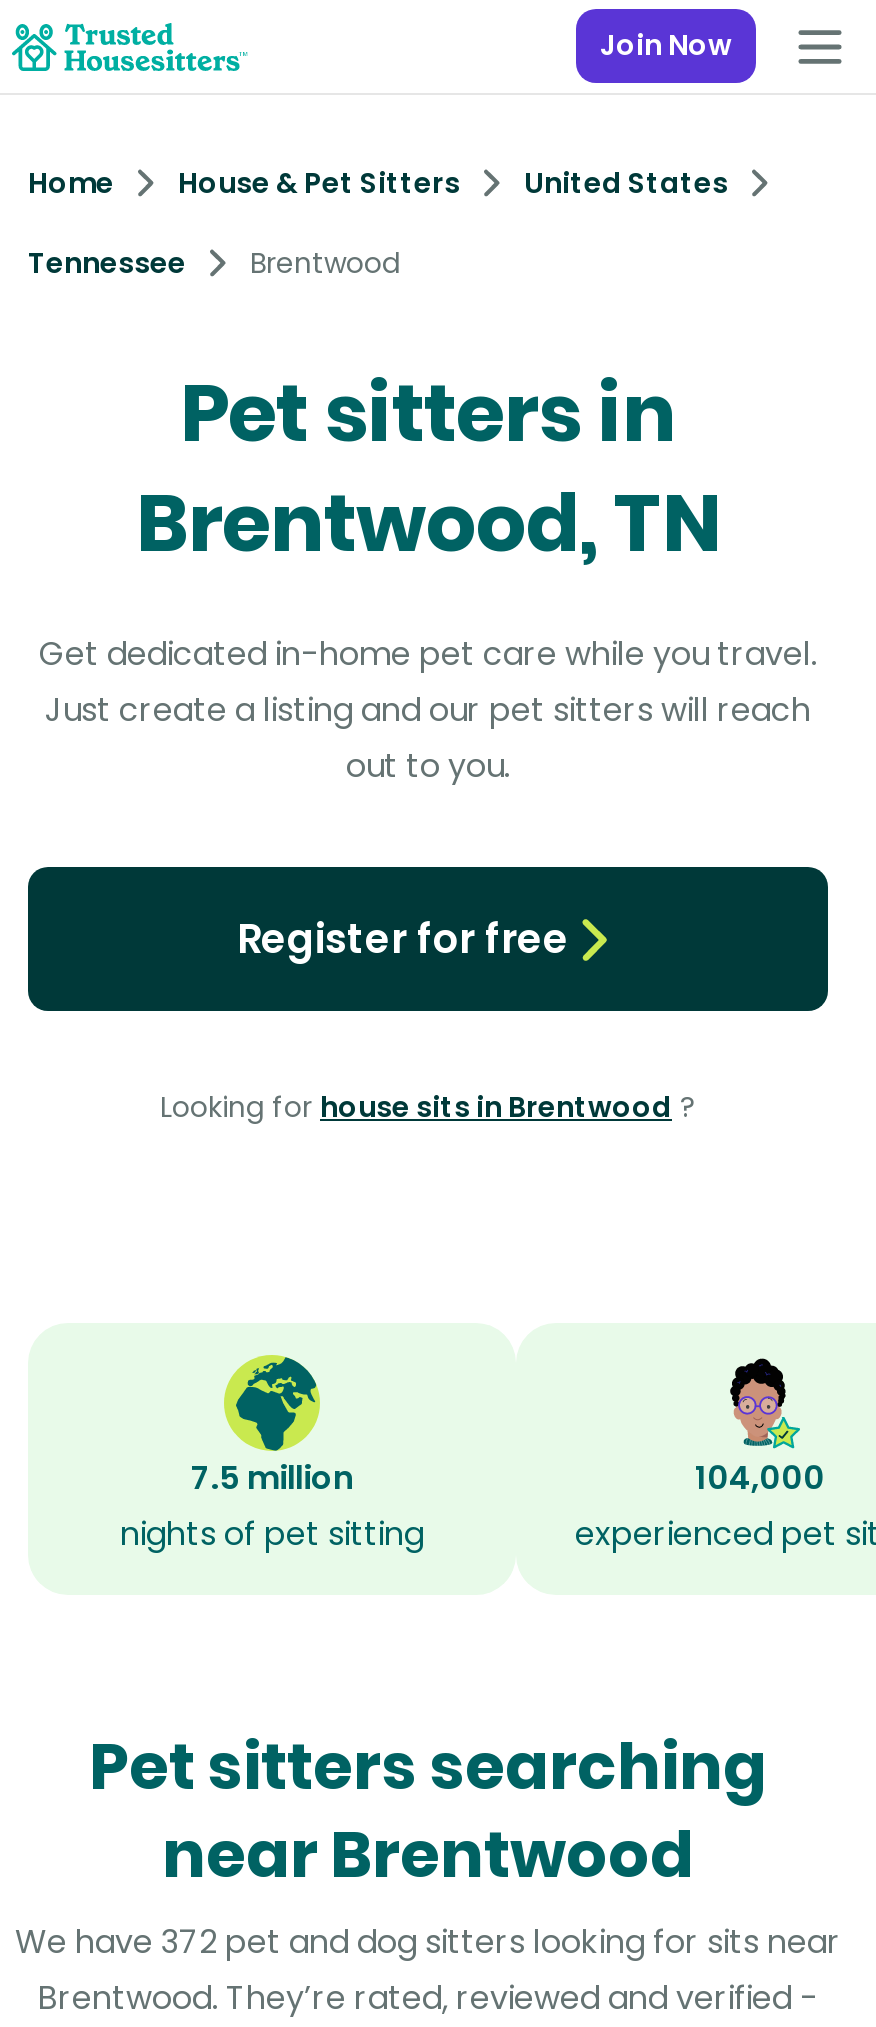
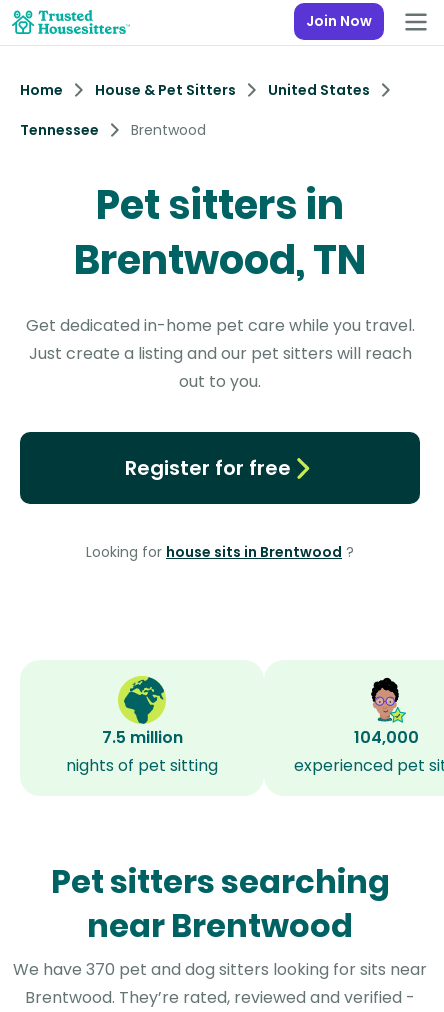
[15,1919,841,1965] We have 372 pet and dog sitters looking for sits near -> [13,958,427,981] We have 370 pet and dog sitters looking for sits near

